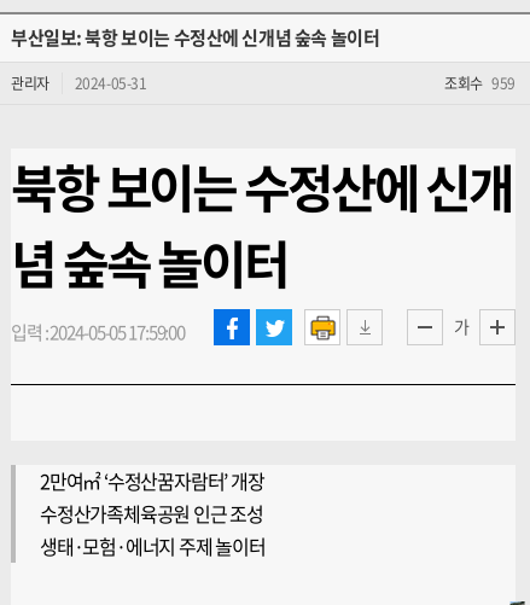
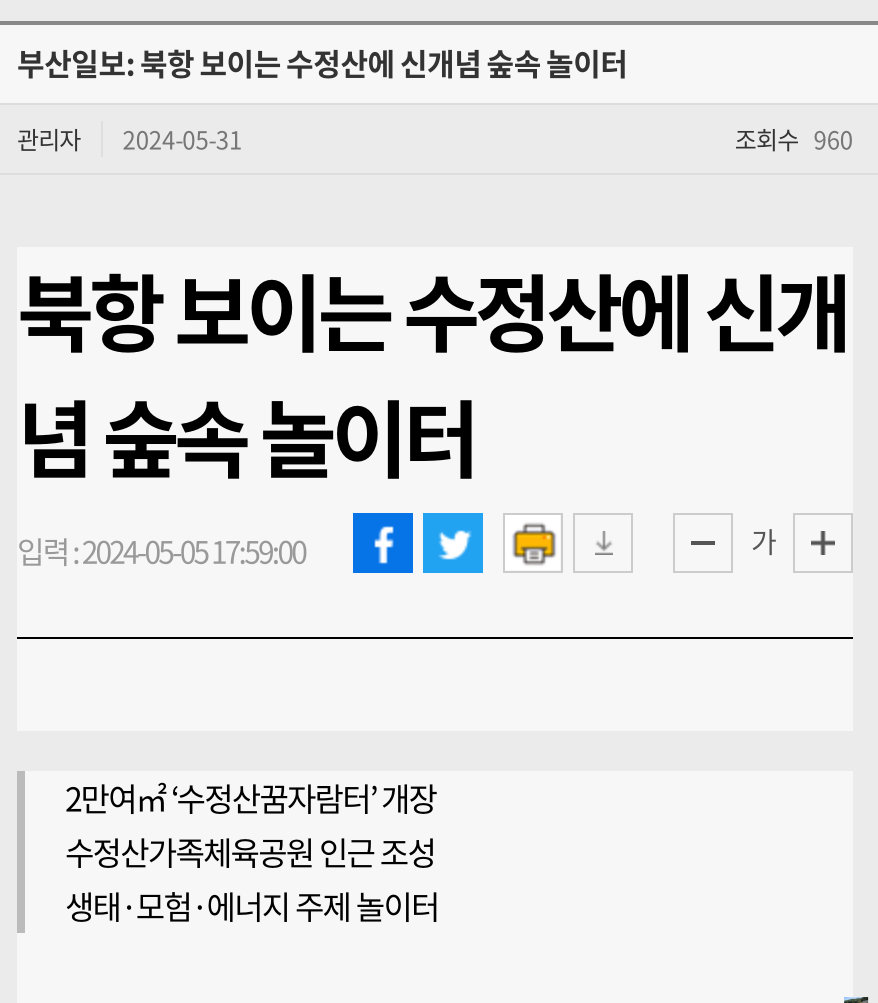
[444,72,516,94] 조회수 959 -> [735,121,853,157] 조회수 960

